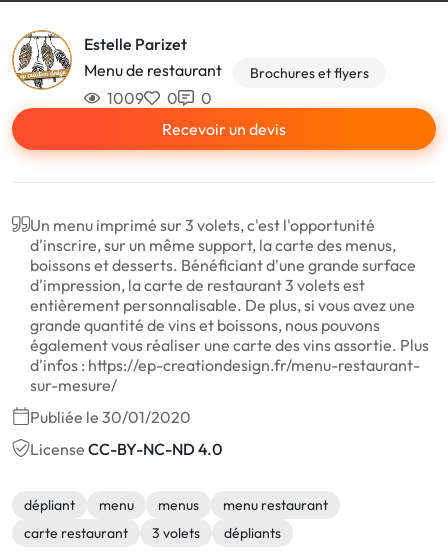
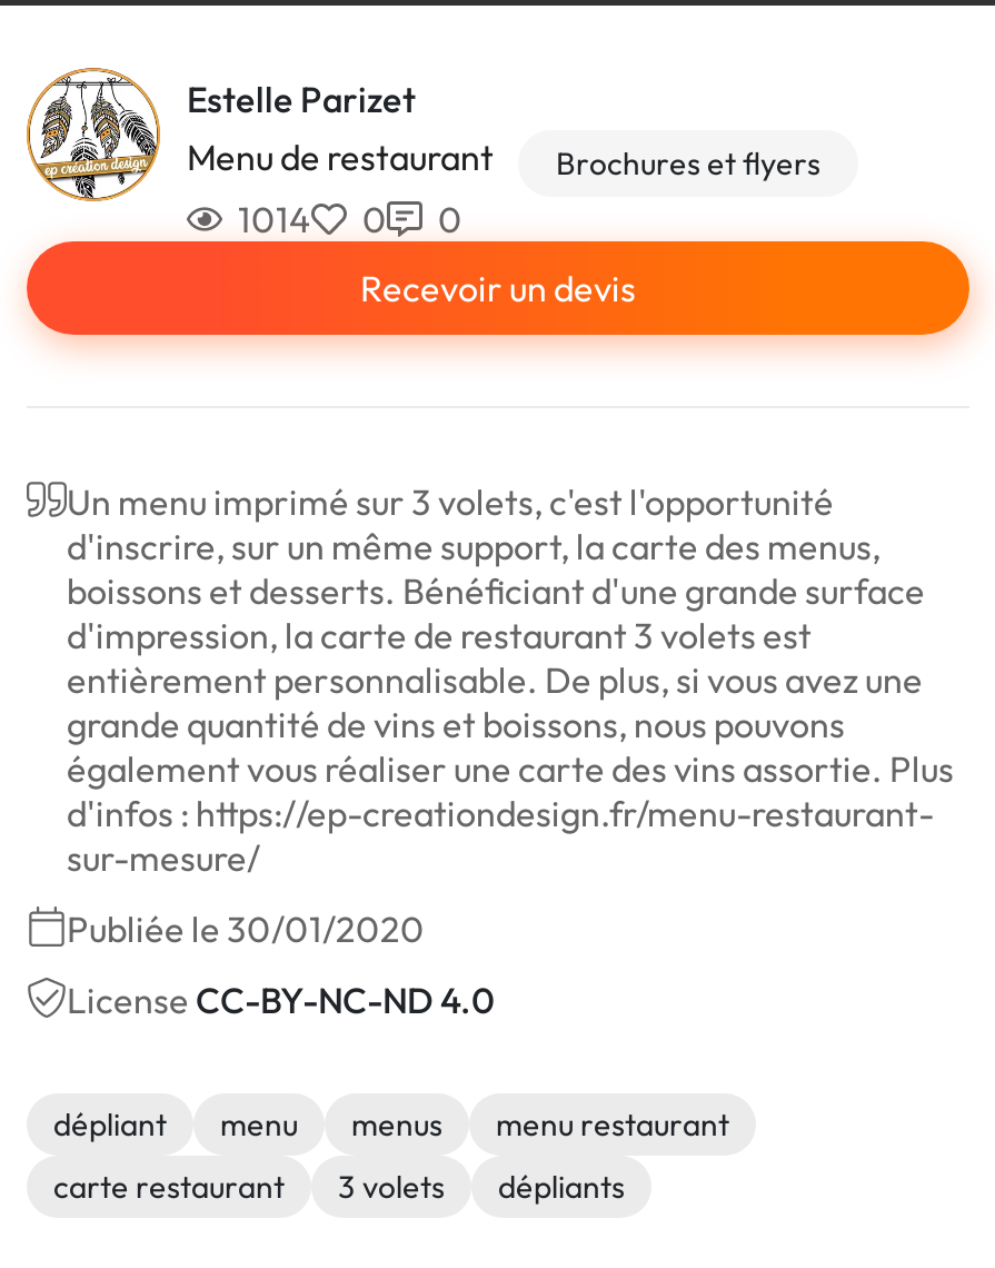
[104,88,144,108] 1009 -> [231,196,311,241] 1014

